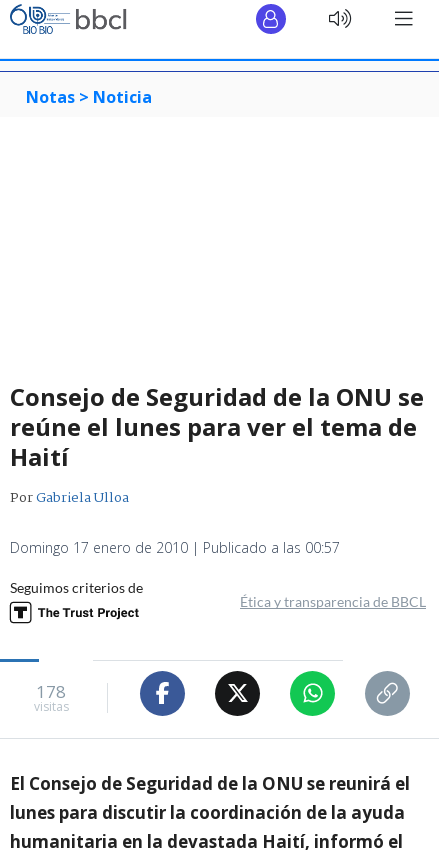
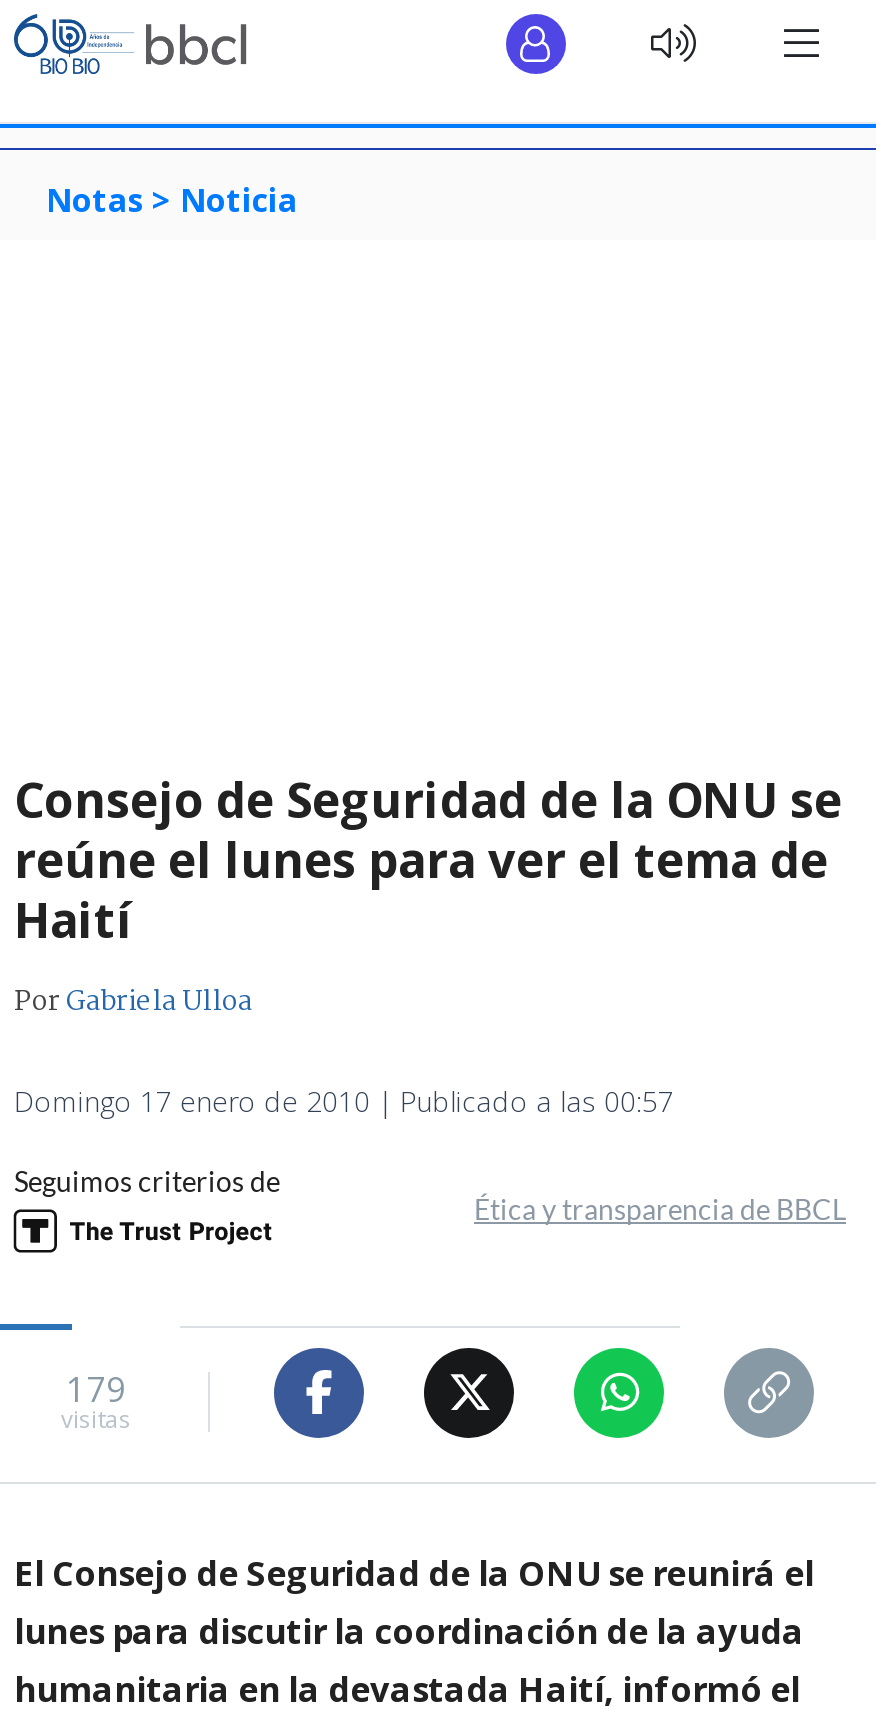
[36,680,66,703] 178 -> [66,1367,126,1413] 179

